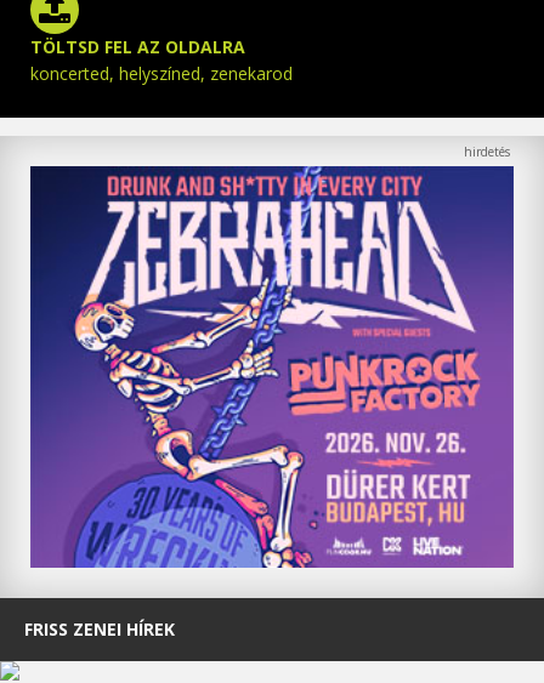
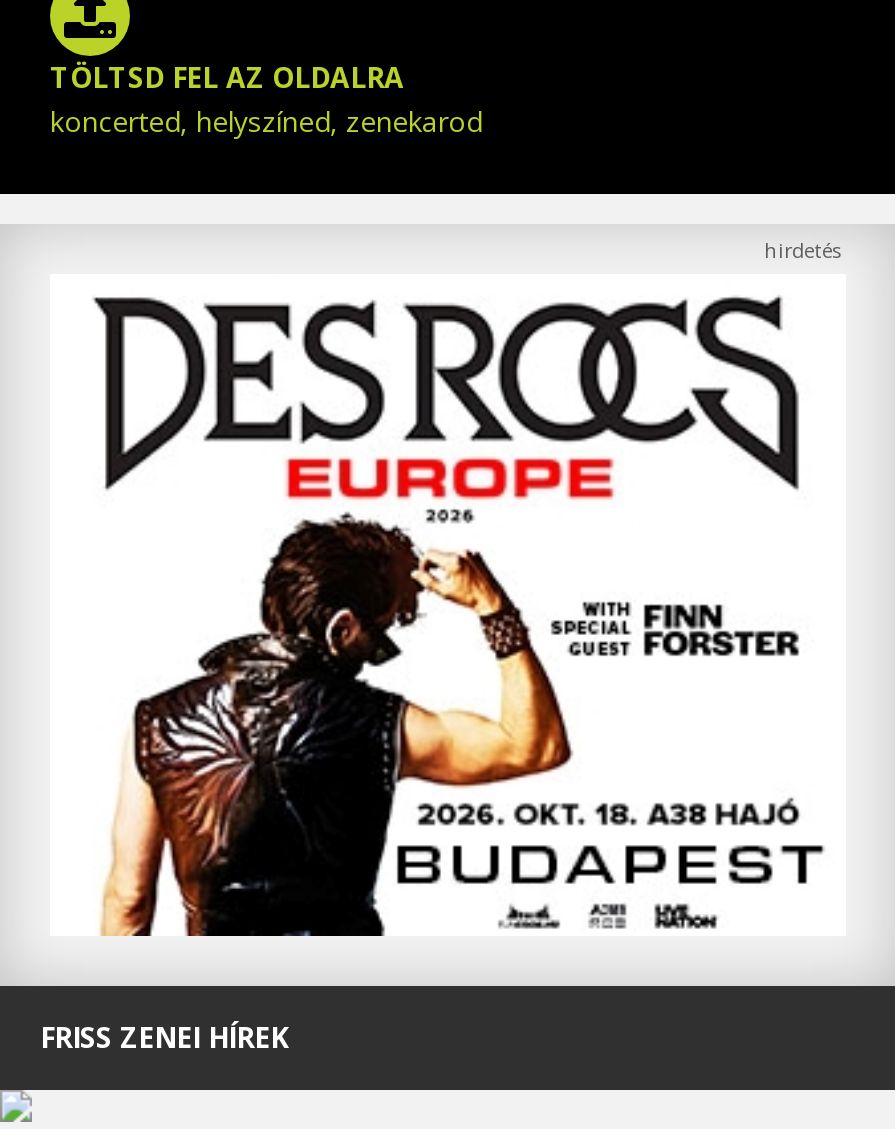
[29,165,515,569] [image] -> [50,274,846,938] [image]

